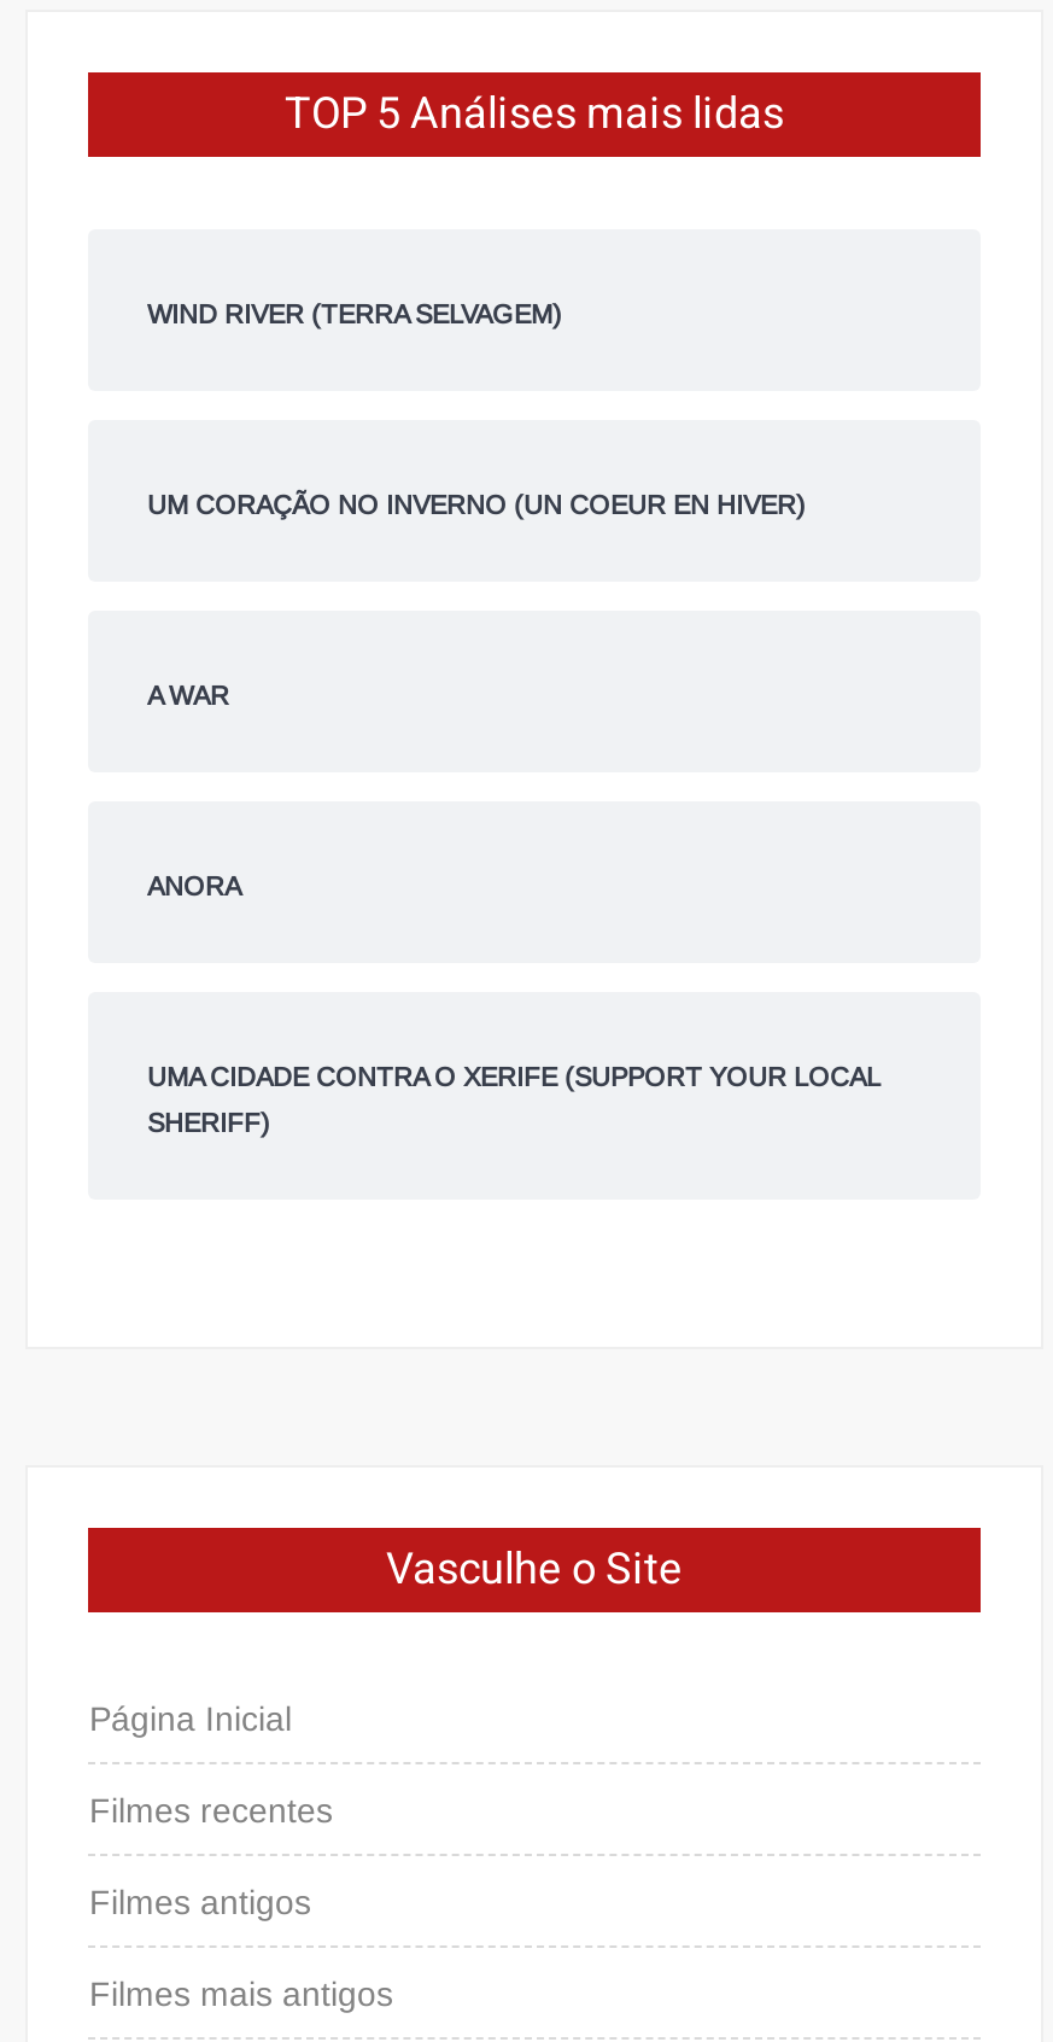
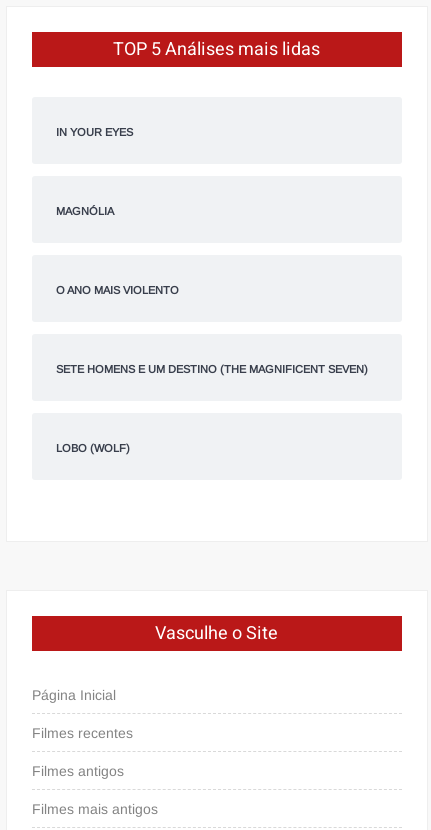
[147,300,562,329] WIND RIVER (TERRA SELVAGEM) -> [56,126,133,138] IN YOUR EYES
[147,491,805,520] UM CORAÇÃO NO INVERNO (UN COEUR EN HIVER) -> [56,205,114,217] MAGNÓLIA
[147,681,229,710] A WAR -> [56,284,179,296] O ANO MAIS VIOLENTO
[147,872,241,901] ANORA -> [56,363,368,375] SETE HOMENS E UM DESTINO (THE MAGNIFICENT SEVEN)
[147,1063,880,1138] UMA CIDADE CONTRA O XERIFE (SUPPORT YOUR LOCAL | SHERIFF) -> [56,442,130,454] LOBO (WOLF)

